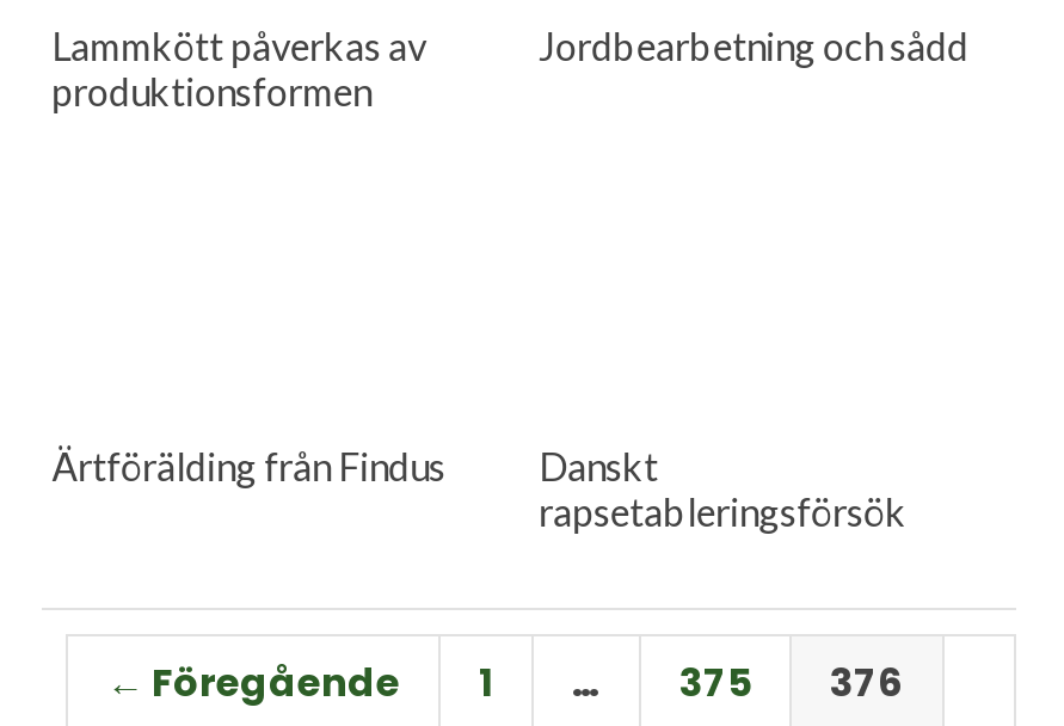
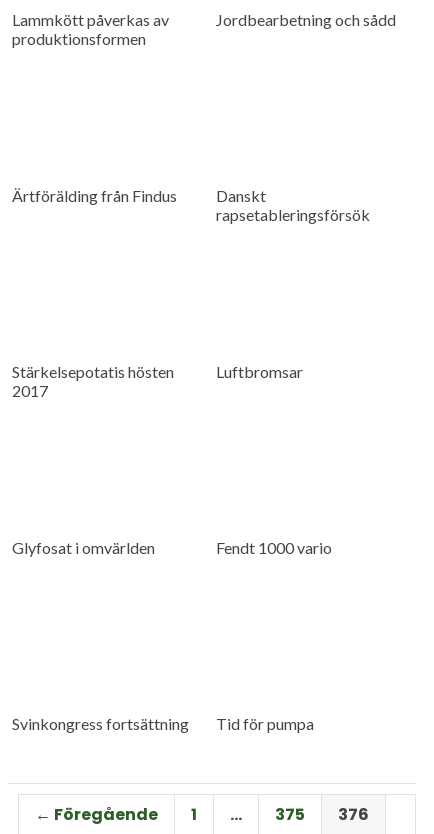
none -> [12,362,174,400] Stärkelsepotatis hösten | 2017
none -> [12,538,332,557] Glyfosat i omvärlden | Fendt 1000 vario
none -> [12,714,314,733] Svinkongress fortsättning | Tid för pumpa
none -> [216,362,303,381] Luftbromsar

